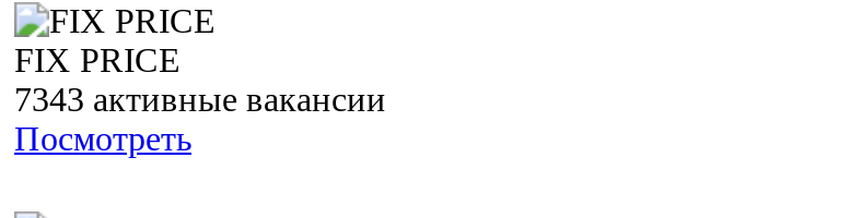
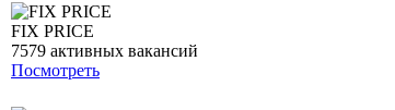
[14,81,386,118] 7343 активные вакансии -> [11,42,198,60] 7579 активных вакансий

